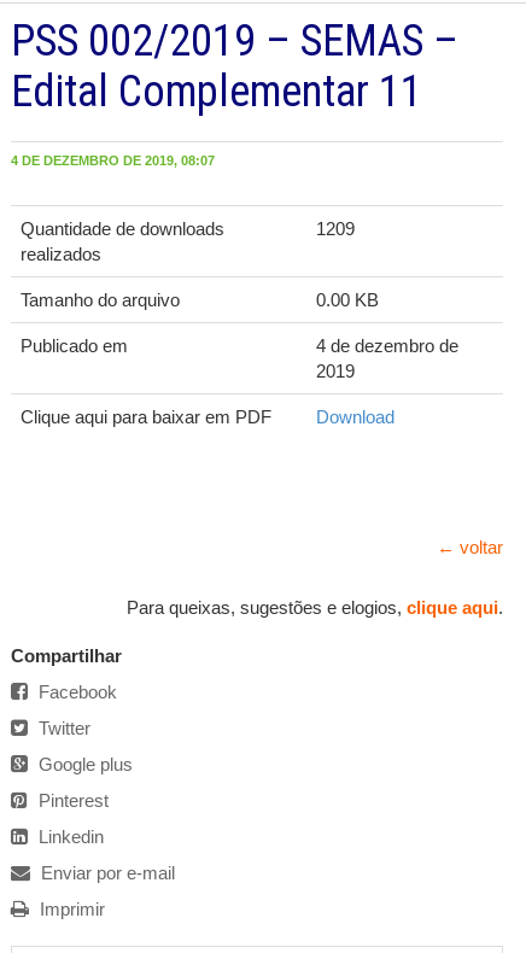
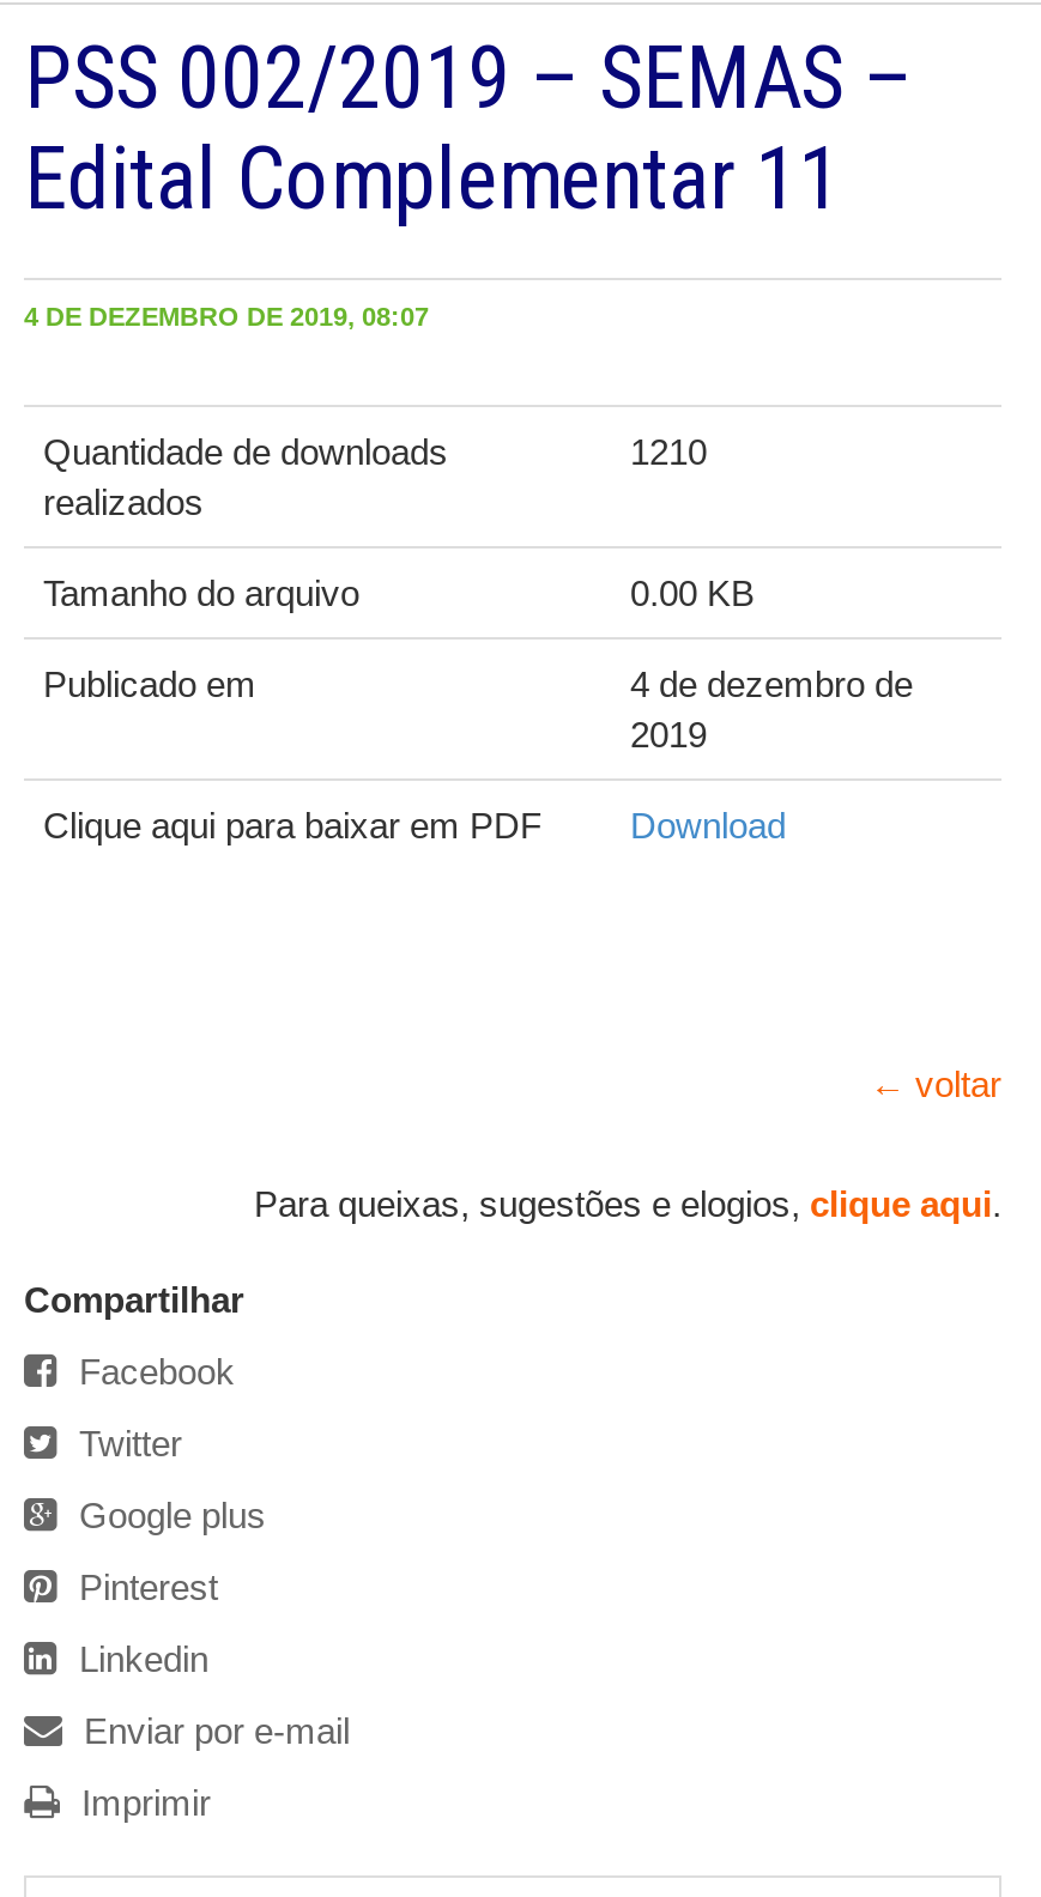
[316,219,355,239] 1209 -> [630,432,707,472] 1210

